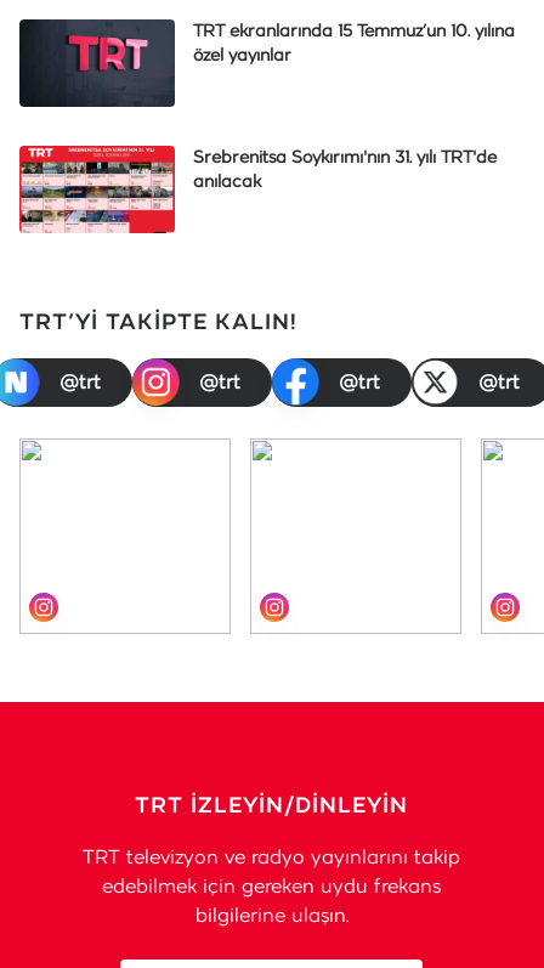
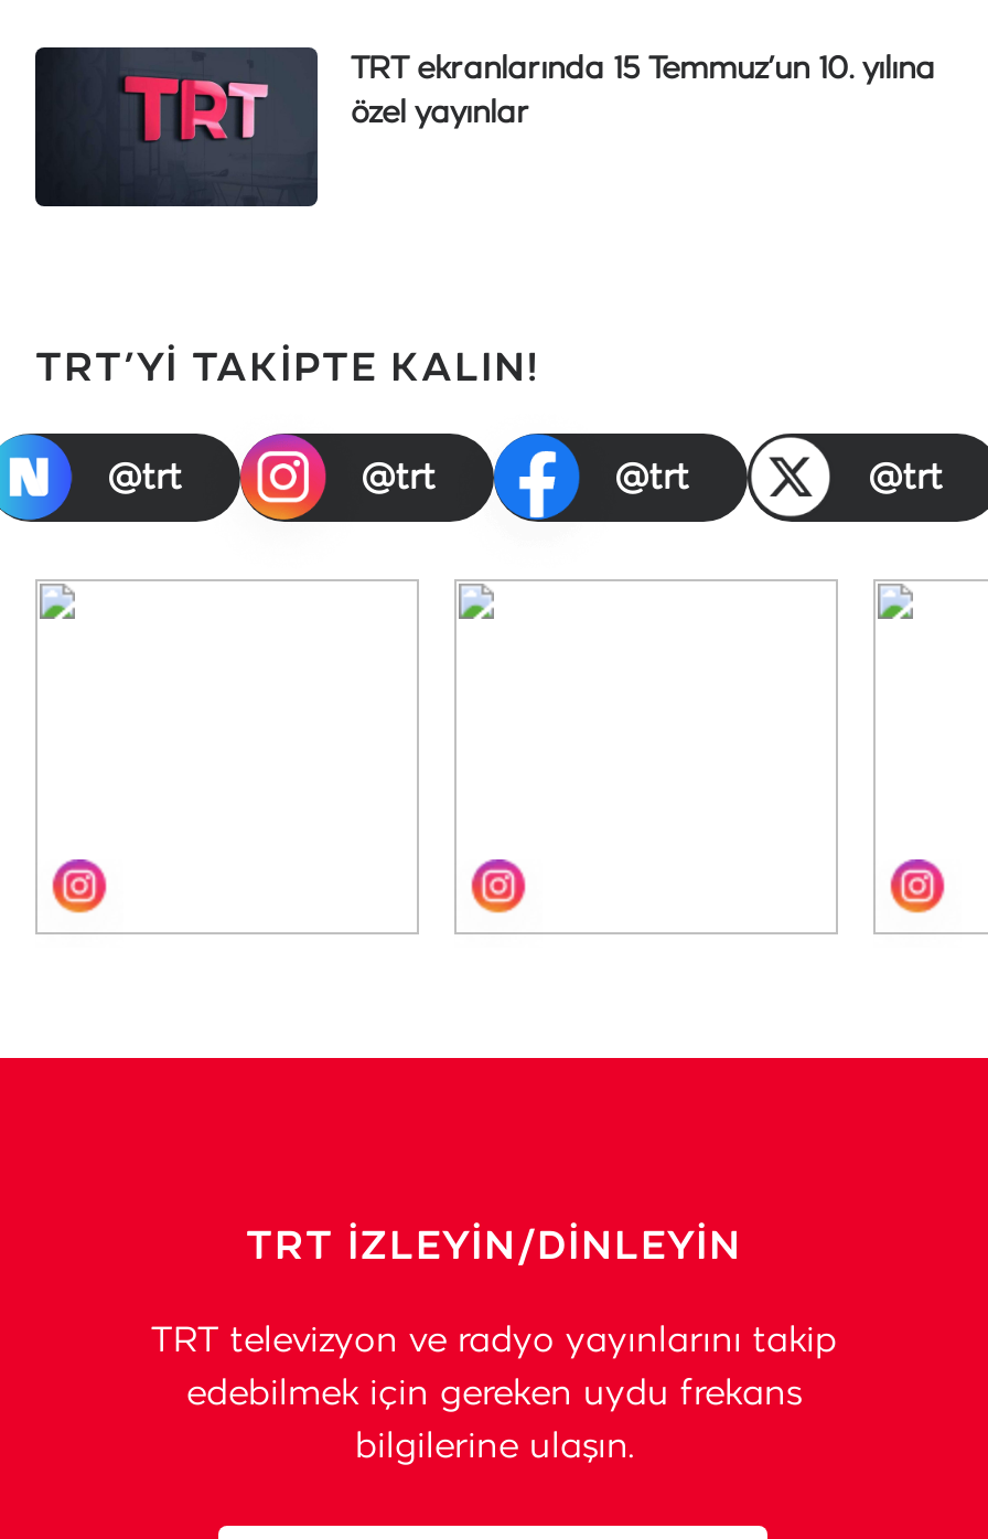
[18,145,497,234] [image] | Srebrenitsa Soykırımı'nın 31. yılı TRT'de | anılacak -> none

